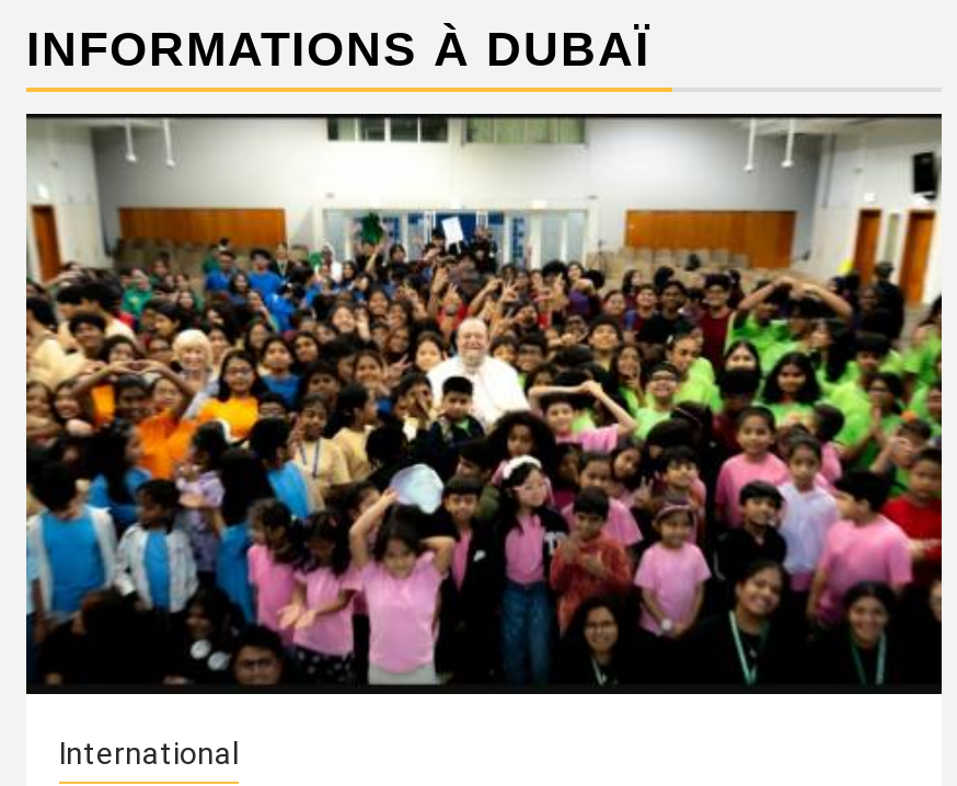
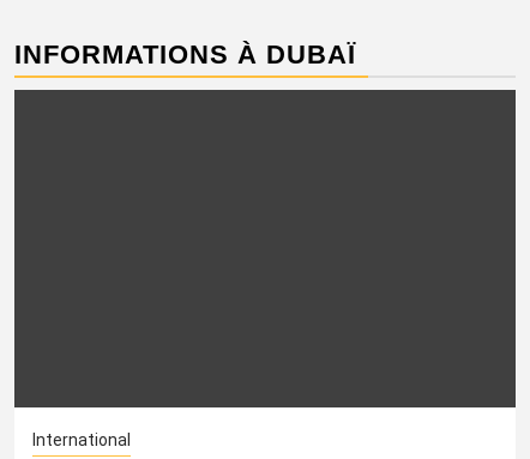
[24,116,944,692] [image] -> none

